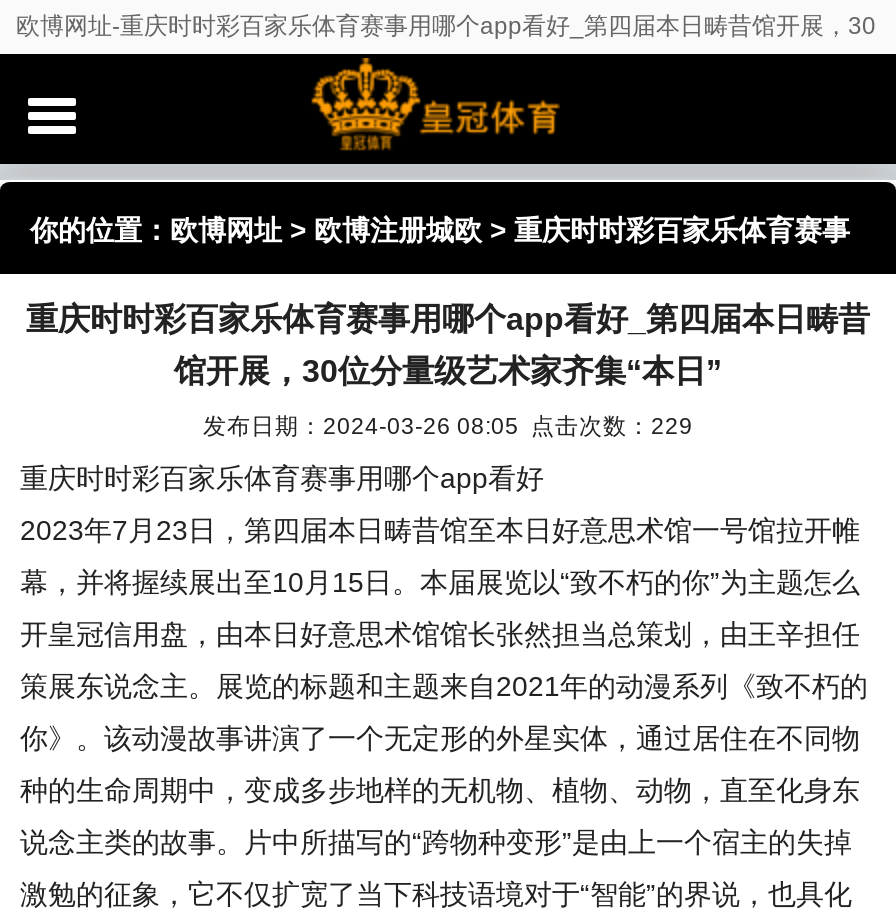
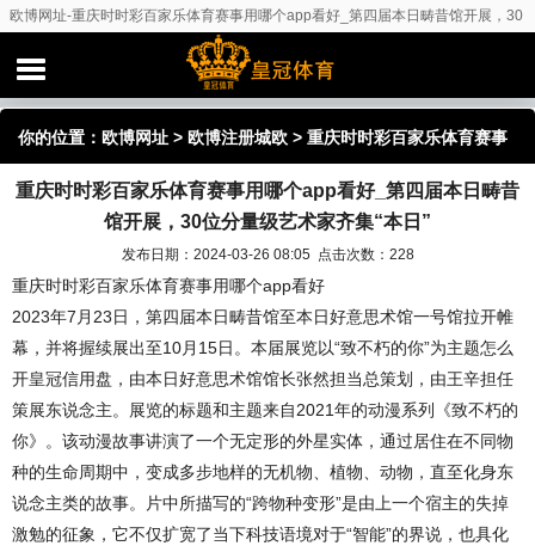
[203,412,693,438] 发布日期：2024-03-26 08:05 点击次数：229 -> [121,246,414,262] 发布日期：2024-03-26 08:05 点击次数：228

